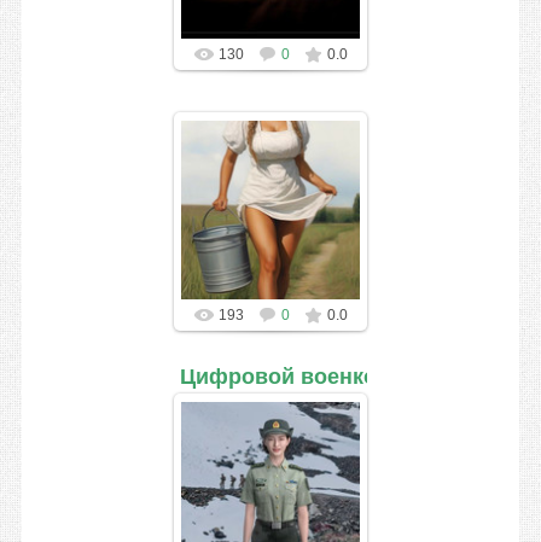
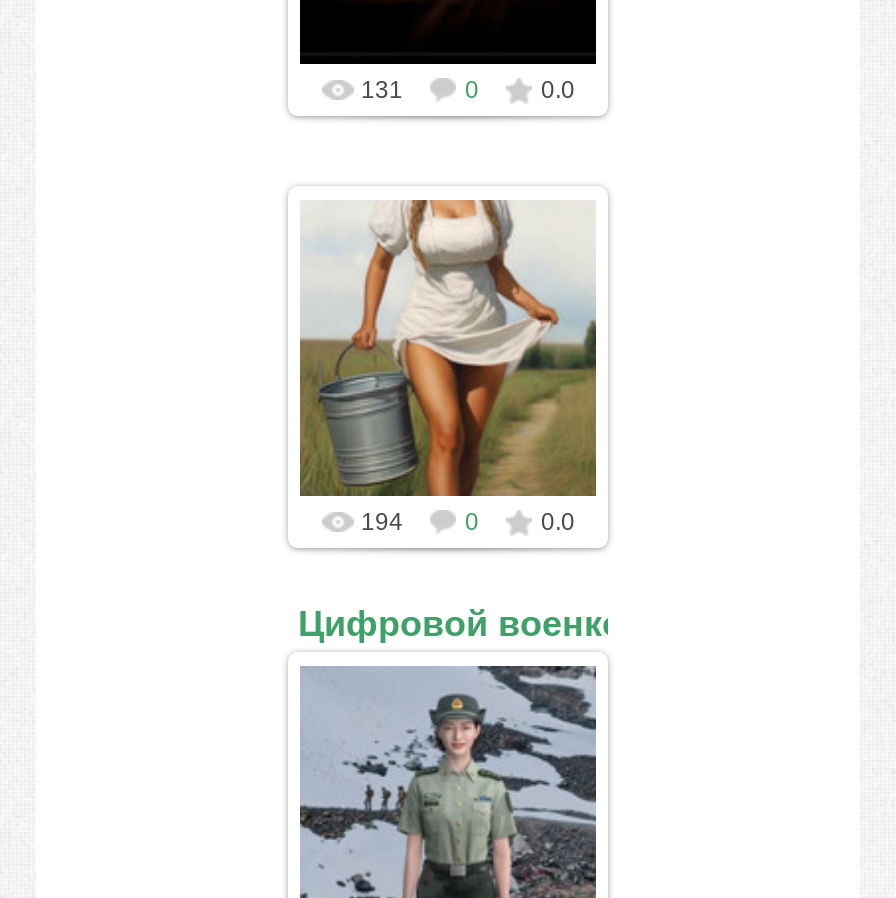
[218,46,243,63] 130 -> [361,76,403,104] 131
[218,307,243,324] 193 -> [361,508,403,536] 194

